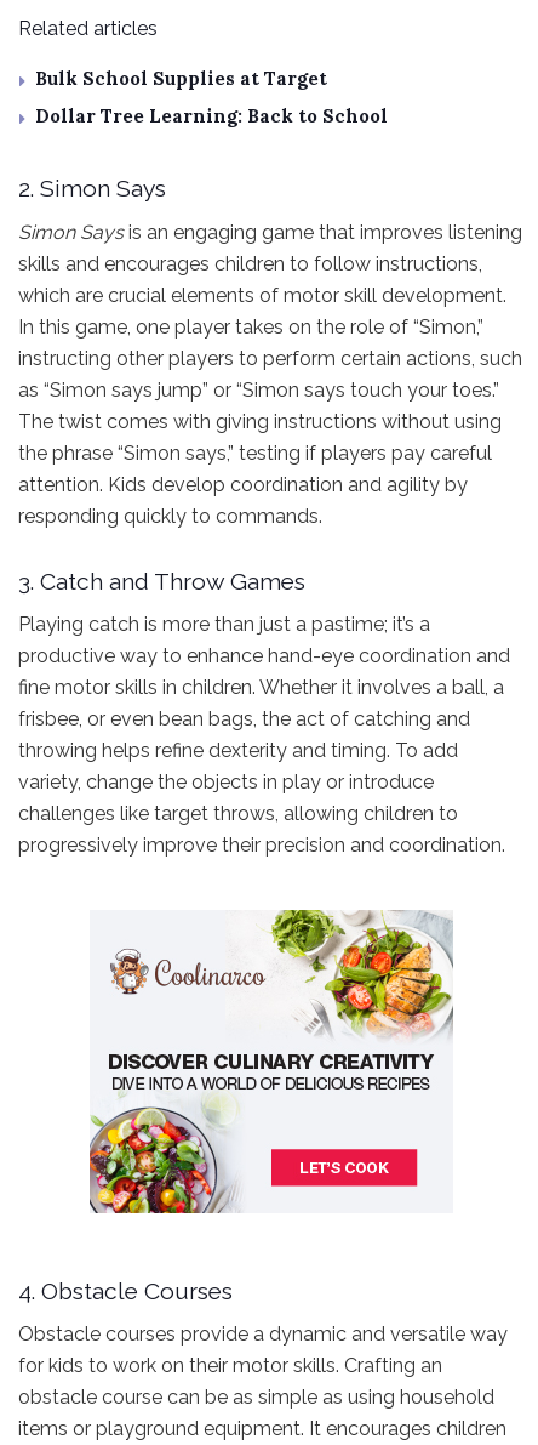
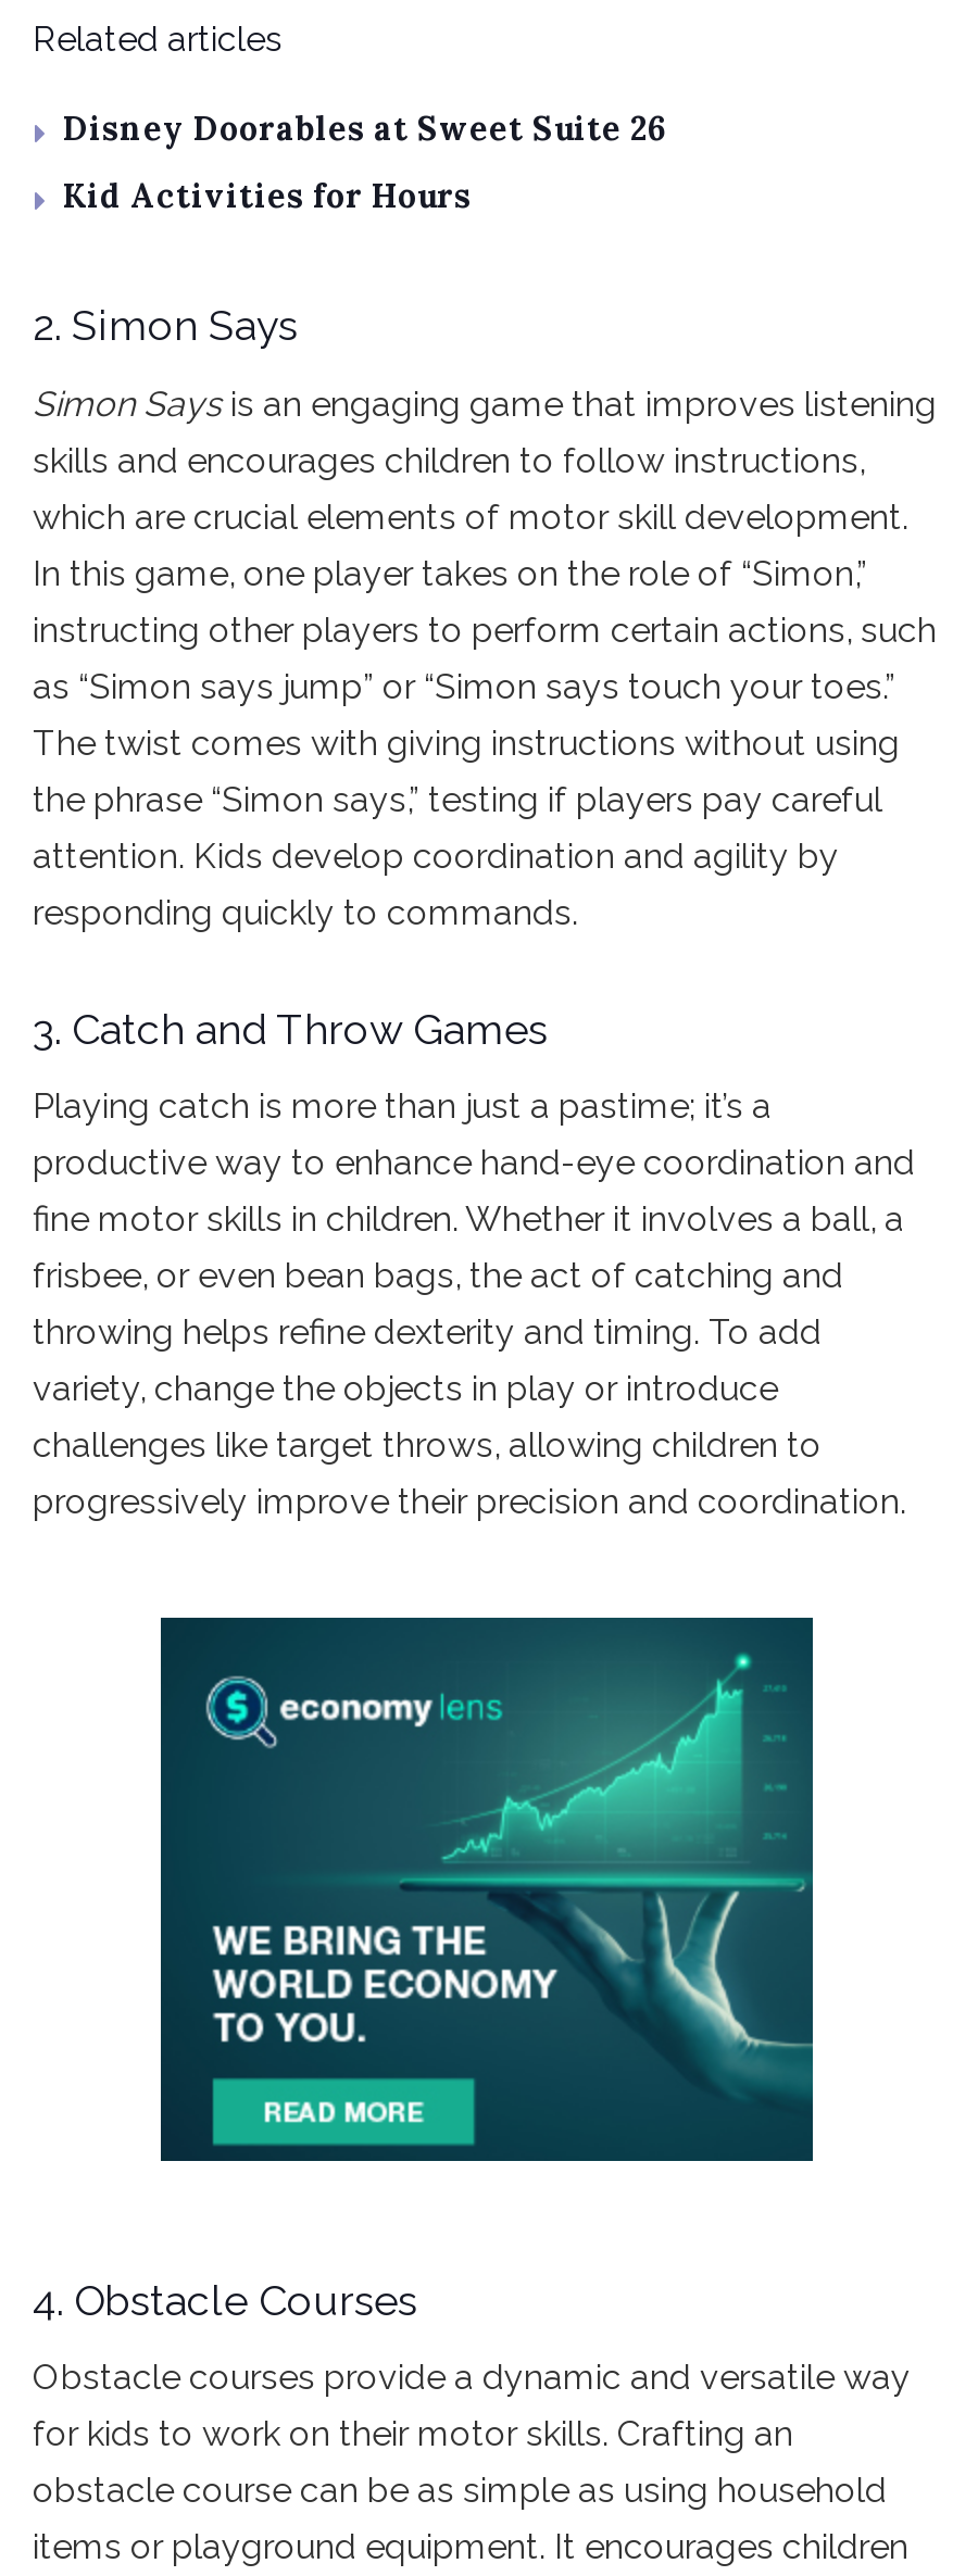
[35,67,327,90] Bulk School Supplies at Target -> [63,107,667,149] Disney Doorables at Sweet Suite 26
[35,104,388,127] Dollar Tree Learning: Back to School -> [63,175,472,216] Kid Activities for Hours
[88,909,454,1214] [image] -> [159,1616,815,2163] [image]

